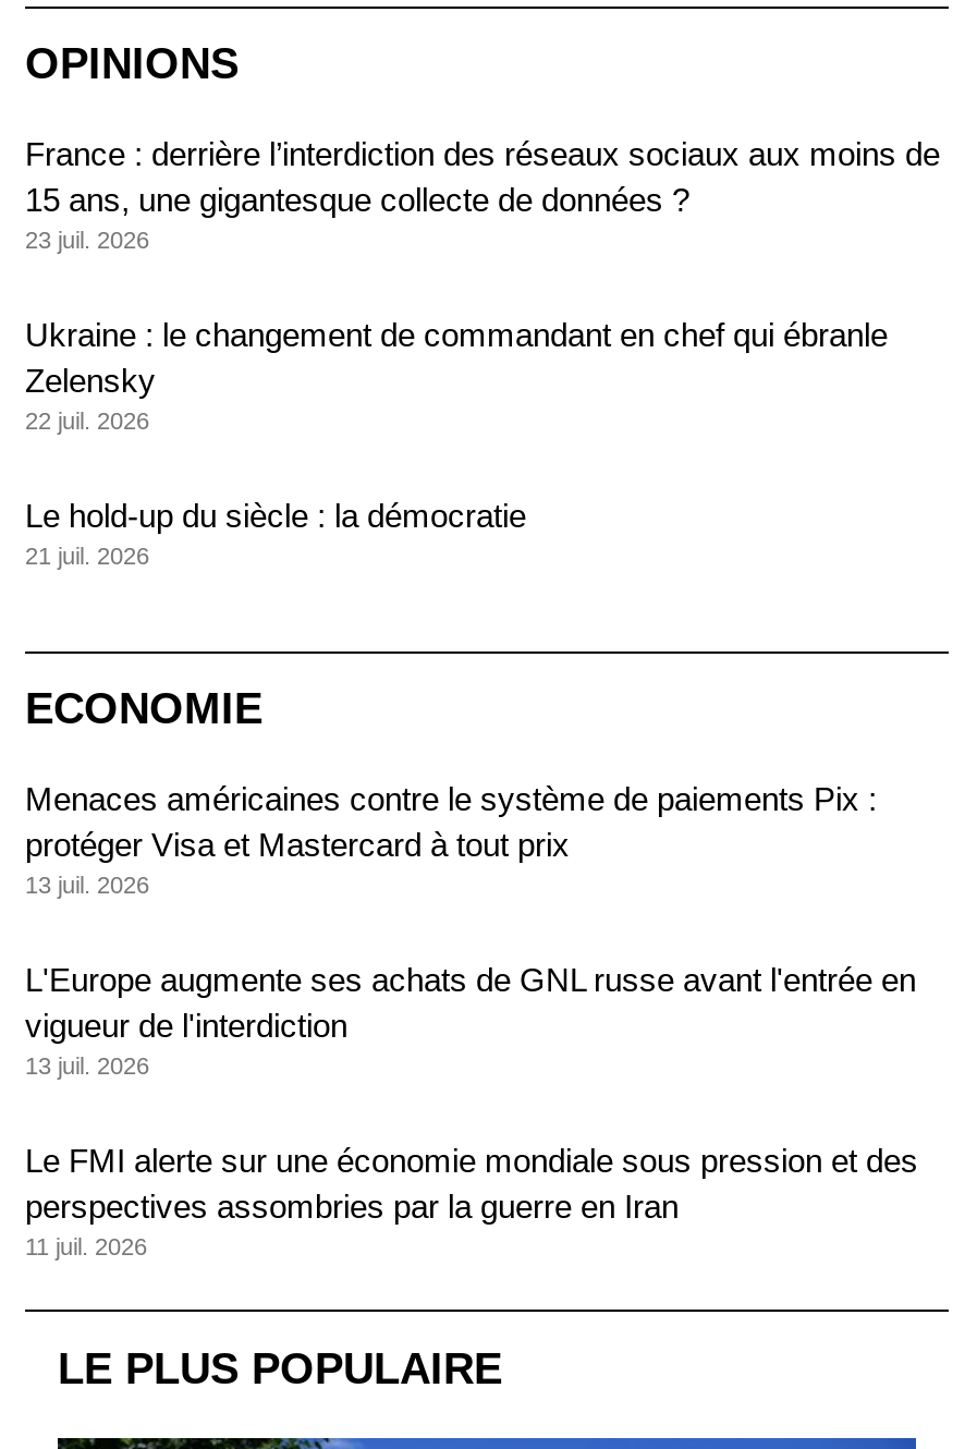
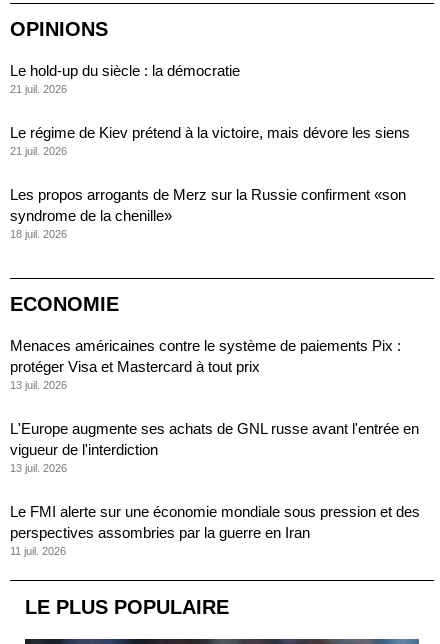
[25,134,940,433] France : derrière l’interdiction des réseaux sociaux aux moins de | 15 ans, une gigantesque collecte de données ? | 23 juil. 2026 | Ukraine : le changement de commandant en chef qui ébranle | Zelensky | 22 juil. 2026 -> none
moved [25,496,526,568] -> [10,62,240,95]: Le hold-up du siècle : la démocratie | 21 juil. 2026
none -> [10,124,410,240] Le régime de Kiev prétend à la victoire, mais dévore les siens | 21 juil. 2026 | Les propos arrogants de Merz sur la Russie confirment «son | syndrome de la chenille» | 18 juil. 2026

